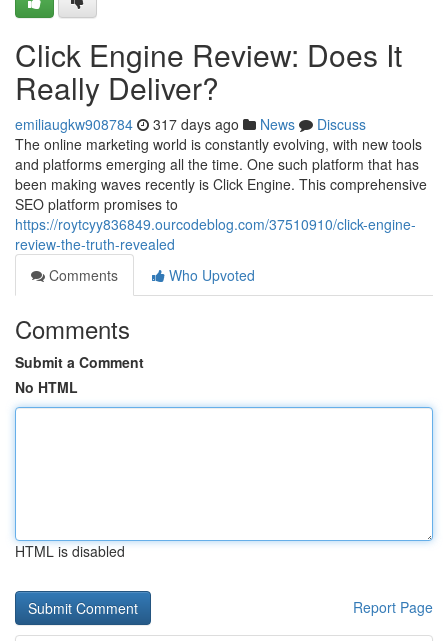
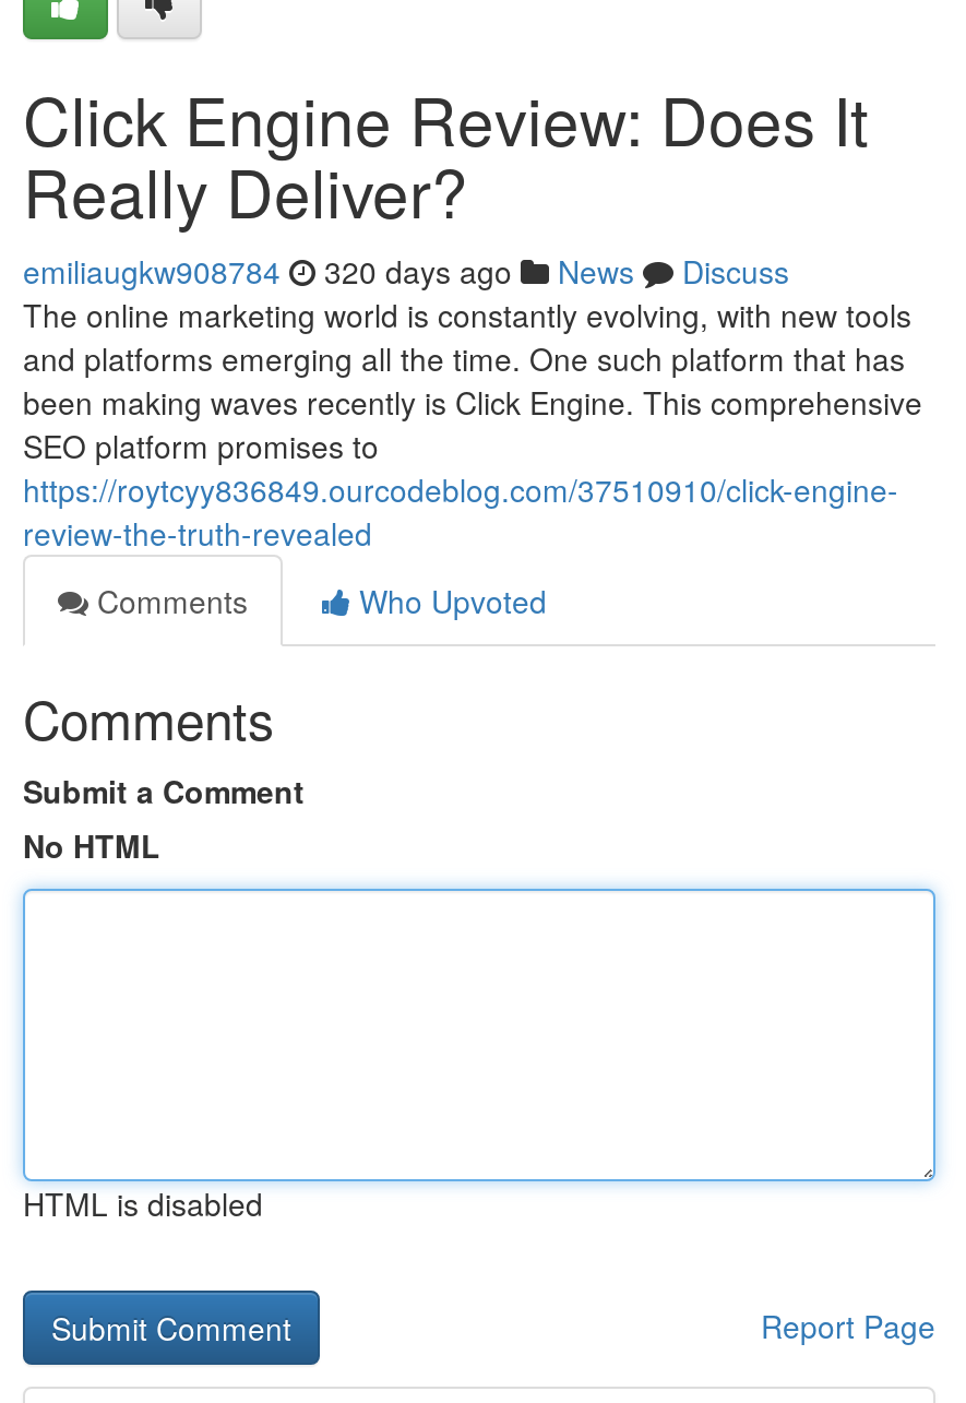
[15,114,366,134] emiliaugkw908784 317 days ago News Discuss -> [23,249,789,293] emiliaugkw908784 320 days ago News Discuss

